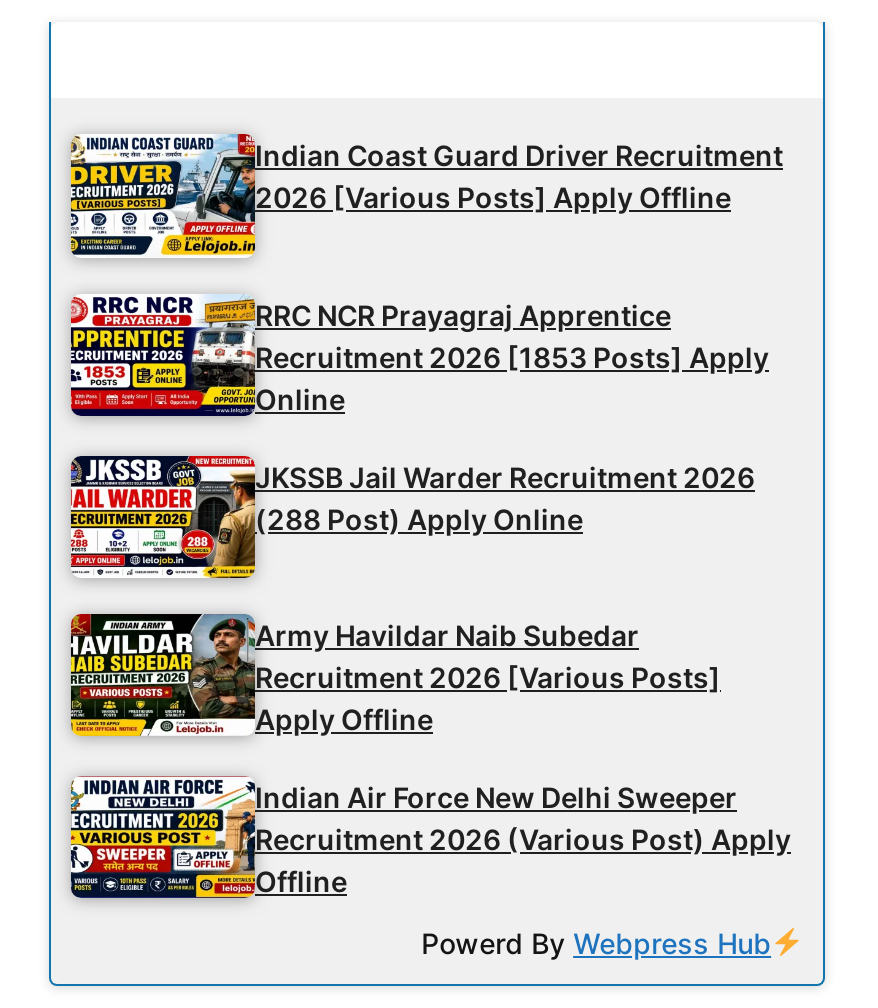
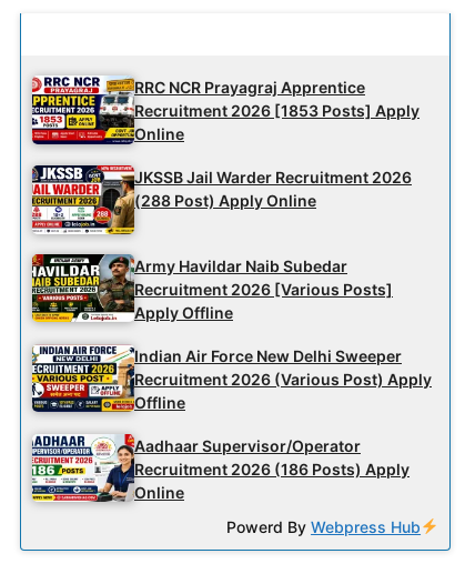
[69,136,783,258] [image] | Indian Coast Guard Driver Recruitment | 2026 [Various Posts] Apply Offline -> none
moved [63,288,791,898] -> [28,73,432,411]: [image] | RRC NCR Prayagraj Apprentice | Recruitment 2026 [1853 Posts] Apply | ... | Recruitment 2026 (Various Post) Apply | Offline
none -> [31,435,410,503] [image] | Aadhaar Supervisor/Operator | Recruitment 2026 (186 Posts) Apply | Online

